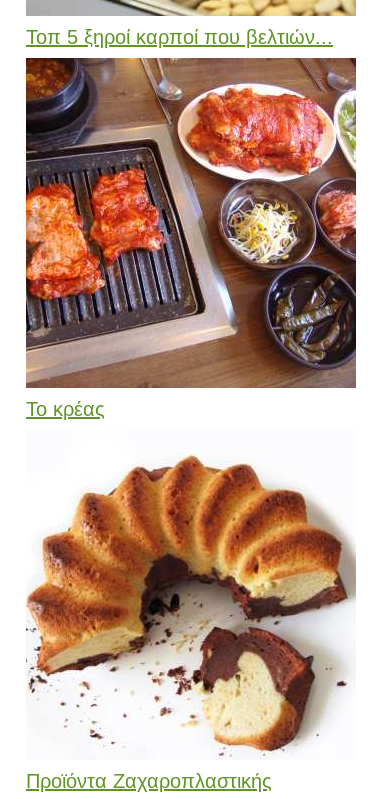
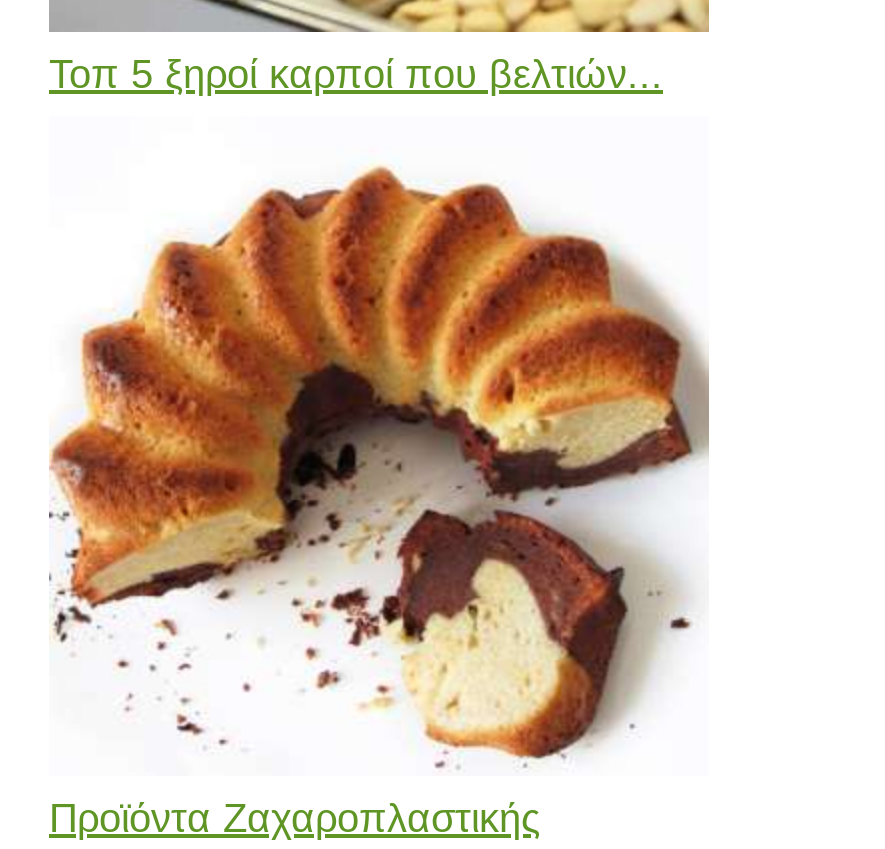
[25,57,357,420] [image] | Το κρέας -> none

